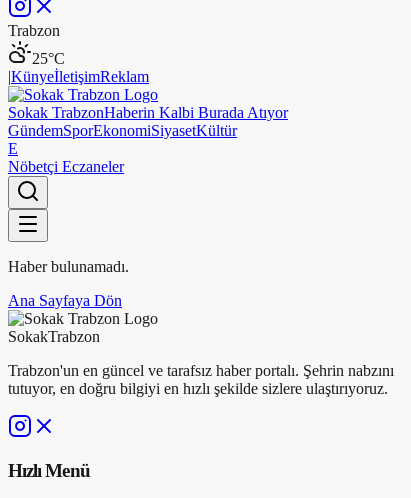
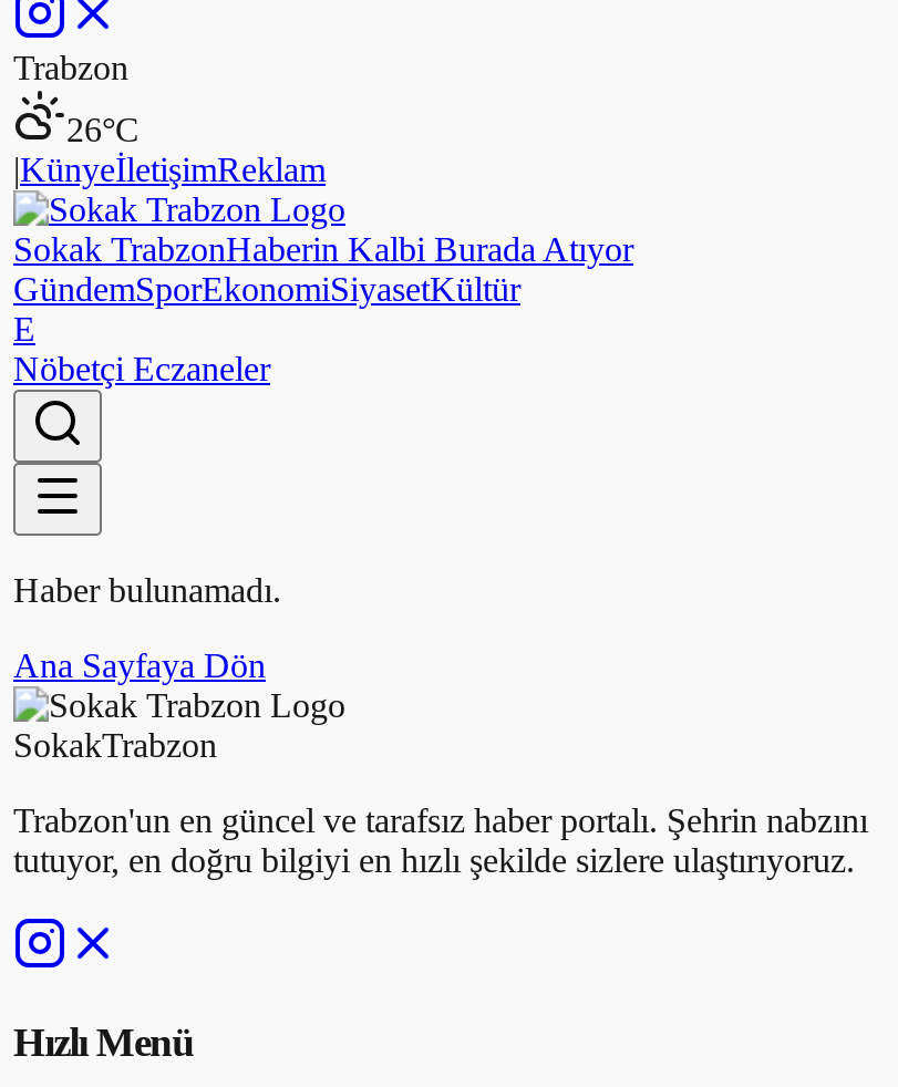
[32,50,65,67] 25°C -> [66,111,140,148] 26°C

